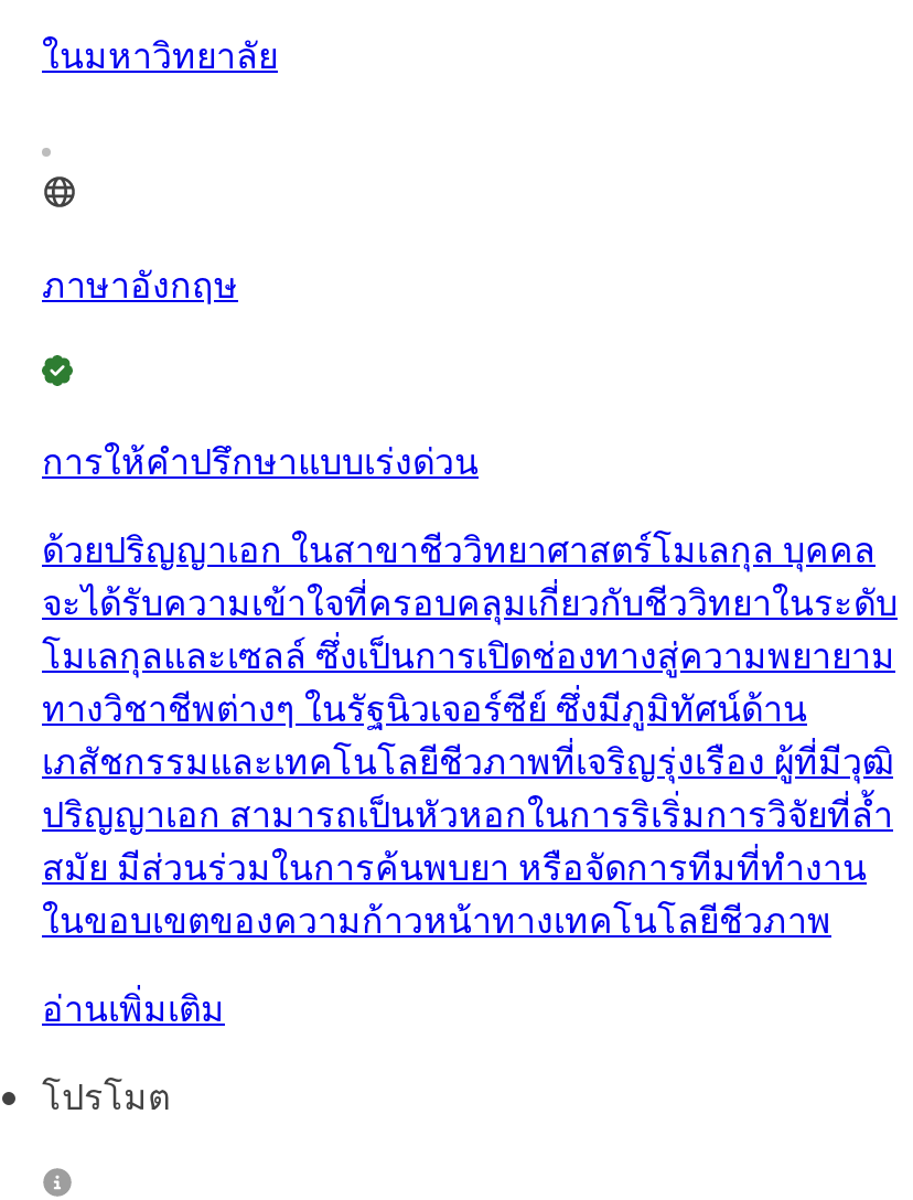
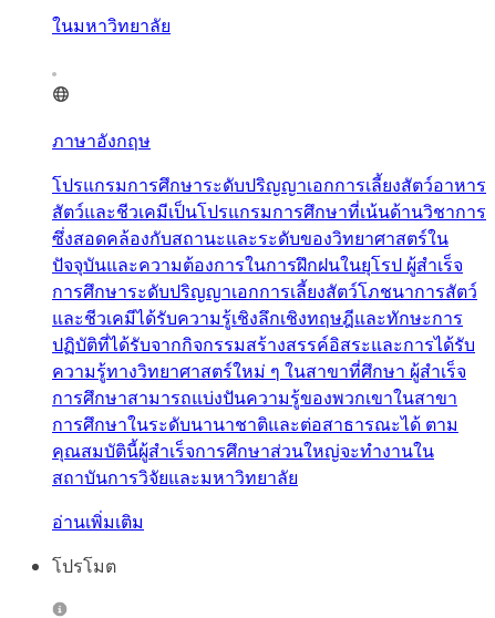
[42,436,898,943] การให้คำปรึกษาแบบเร่งด่วน | ด้วยปริญญาเอก ในสาขาชีววิทยาศาสตร์โมเลกุล บุคคล | จะได้รับความเข้าใจที่ครอบคลุมเกี่ยวกับชีววิทยาในระดับ | โมเลกุลและเซลล์ ซึ่งเป็นการเปิดช่องทางสู่ความพยายาม | ทางวิชาชีพต่างๆ ในรัฐนิวเจอร์ซีย์ ซึ่งมีภูมิทัศน์ด้าน | เภสัชกรรมและเทคโนโลยีชีวภาพที่เจริญรุ่งเรือง ผู้ที่มีวุฒิ | ปริญญาเอก สามารถเป็นหัวหอกในการริเริ่มการวิจัยที่ล้ำ | สมัย มีส่วนร่วมในการค้นพบยา หรือจัดการทีมที่ทำงาน | ในขอบเขตของความก้าวหน้าทางเทคโนโลยีชีวภาพ -> [52,172,486,489] โปรแกรมการศึกษาระดับปริญญาเอกการเลี้ยงสัตว์อาหาร | สัตว์และชีวเคมีเป็นโปรแกรมการศึกษาที่เน้นด้านวิชาการ | ซึ่งสอดคล้องกับสถานะและระดับของวิทยาศาสตร์ใน | ปัจจุบันและความต้องการในการฝึกฝนในยุโรป ผู้สำเร็จ | การศึกษาระดับปริญญาเอกการเลี้ยงสัตว์โภชนาการสัตว์ | และชีวเคมีได้รับความรู้เชิงลึกเชิงทฤษฎีและทักษะการ | ปฏิบัติที่ได้รับจากกิจกรรมสร้างสรรค์อิสระและการได้รับ | ความรู้ทางวิทยาศาสตร์ใหม่ ๆ ในสาขาที่ศึกษา ผู้สำเร็จ | การศึกษาสามารถแบ่งปันความรู้ของพวกเขาในสาขา | การศึกษาในระดับนานาชาติและต่อสาธารณะได้ ตาม | คุณสมบัตินี้ผู้สำเร็จการศึกษาส่วนใหญ่จะทำงานใน | สถาบันการวิจัยและมหาวิทยาลัย

